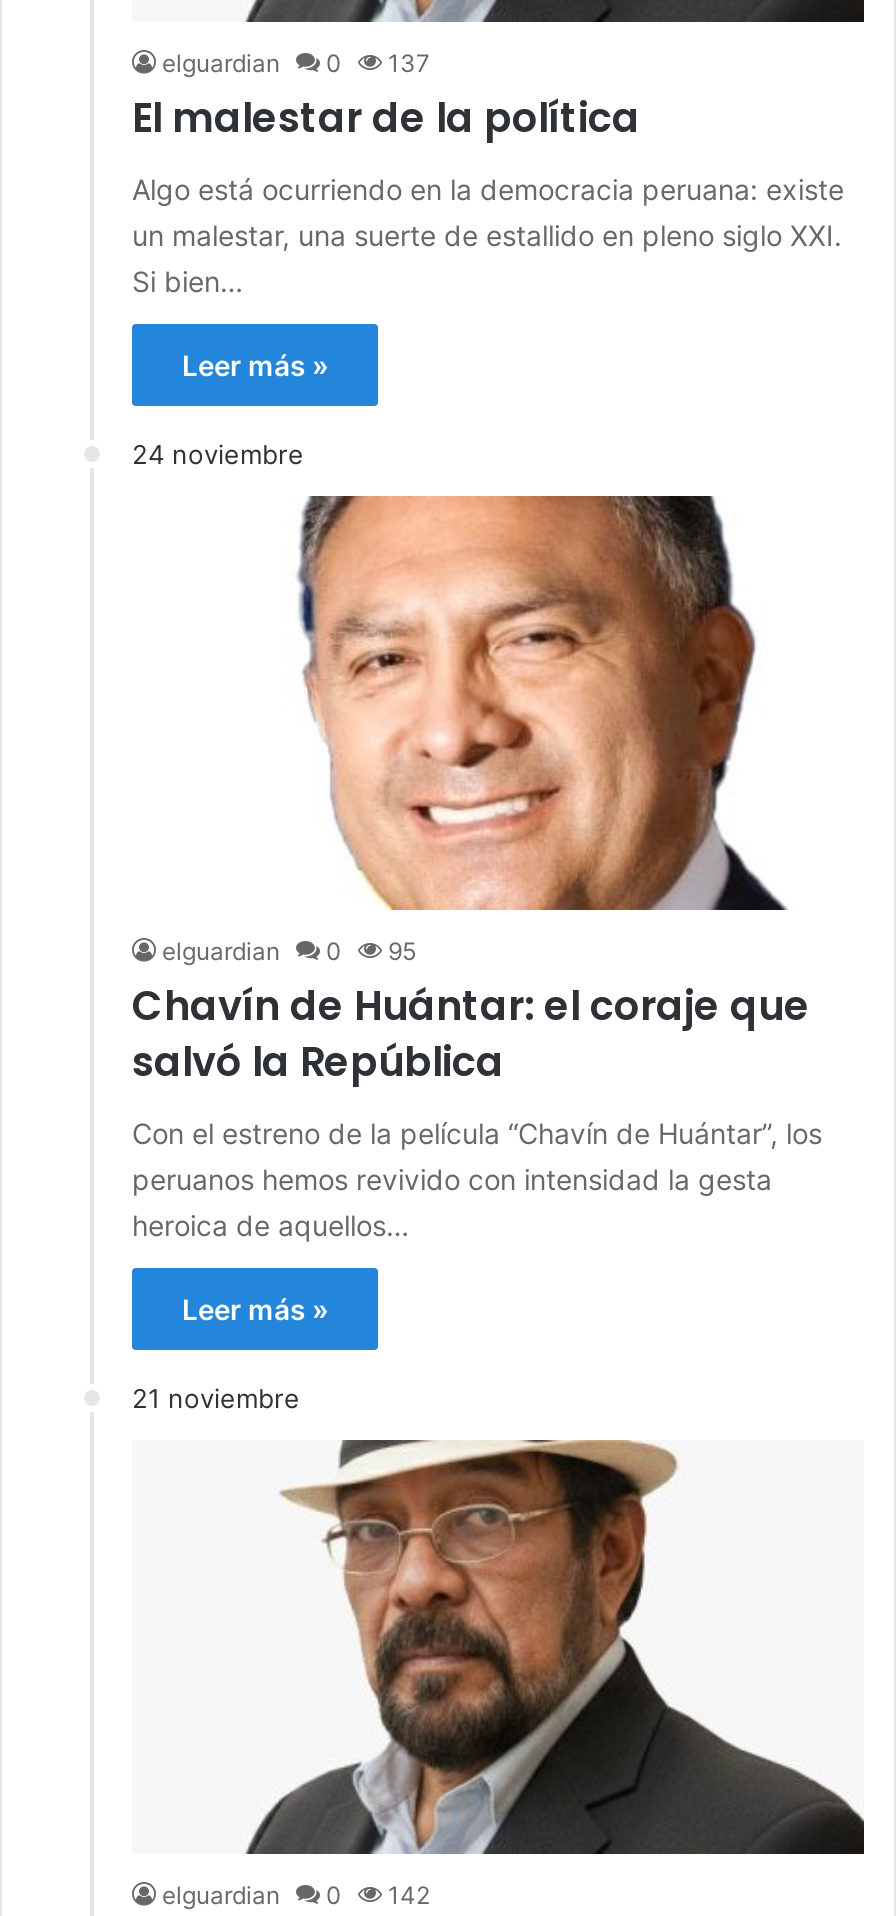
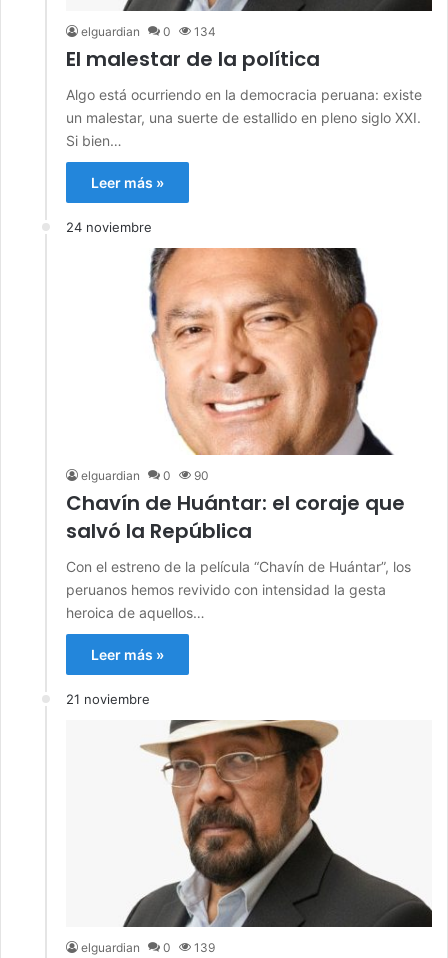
[162,47,430,77] elguardian 0 137 -> [81,24,216,39] elguardian 0 134
[162,936,416,966] elguardian 0 95 -> [81,468,209,483] elguardian 0 90
[162,1879,430,1909] elguardian 0 142 -> [81,940,215,955] elguardian 0 139

